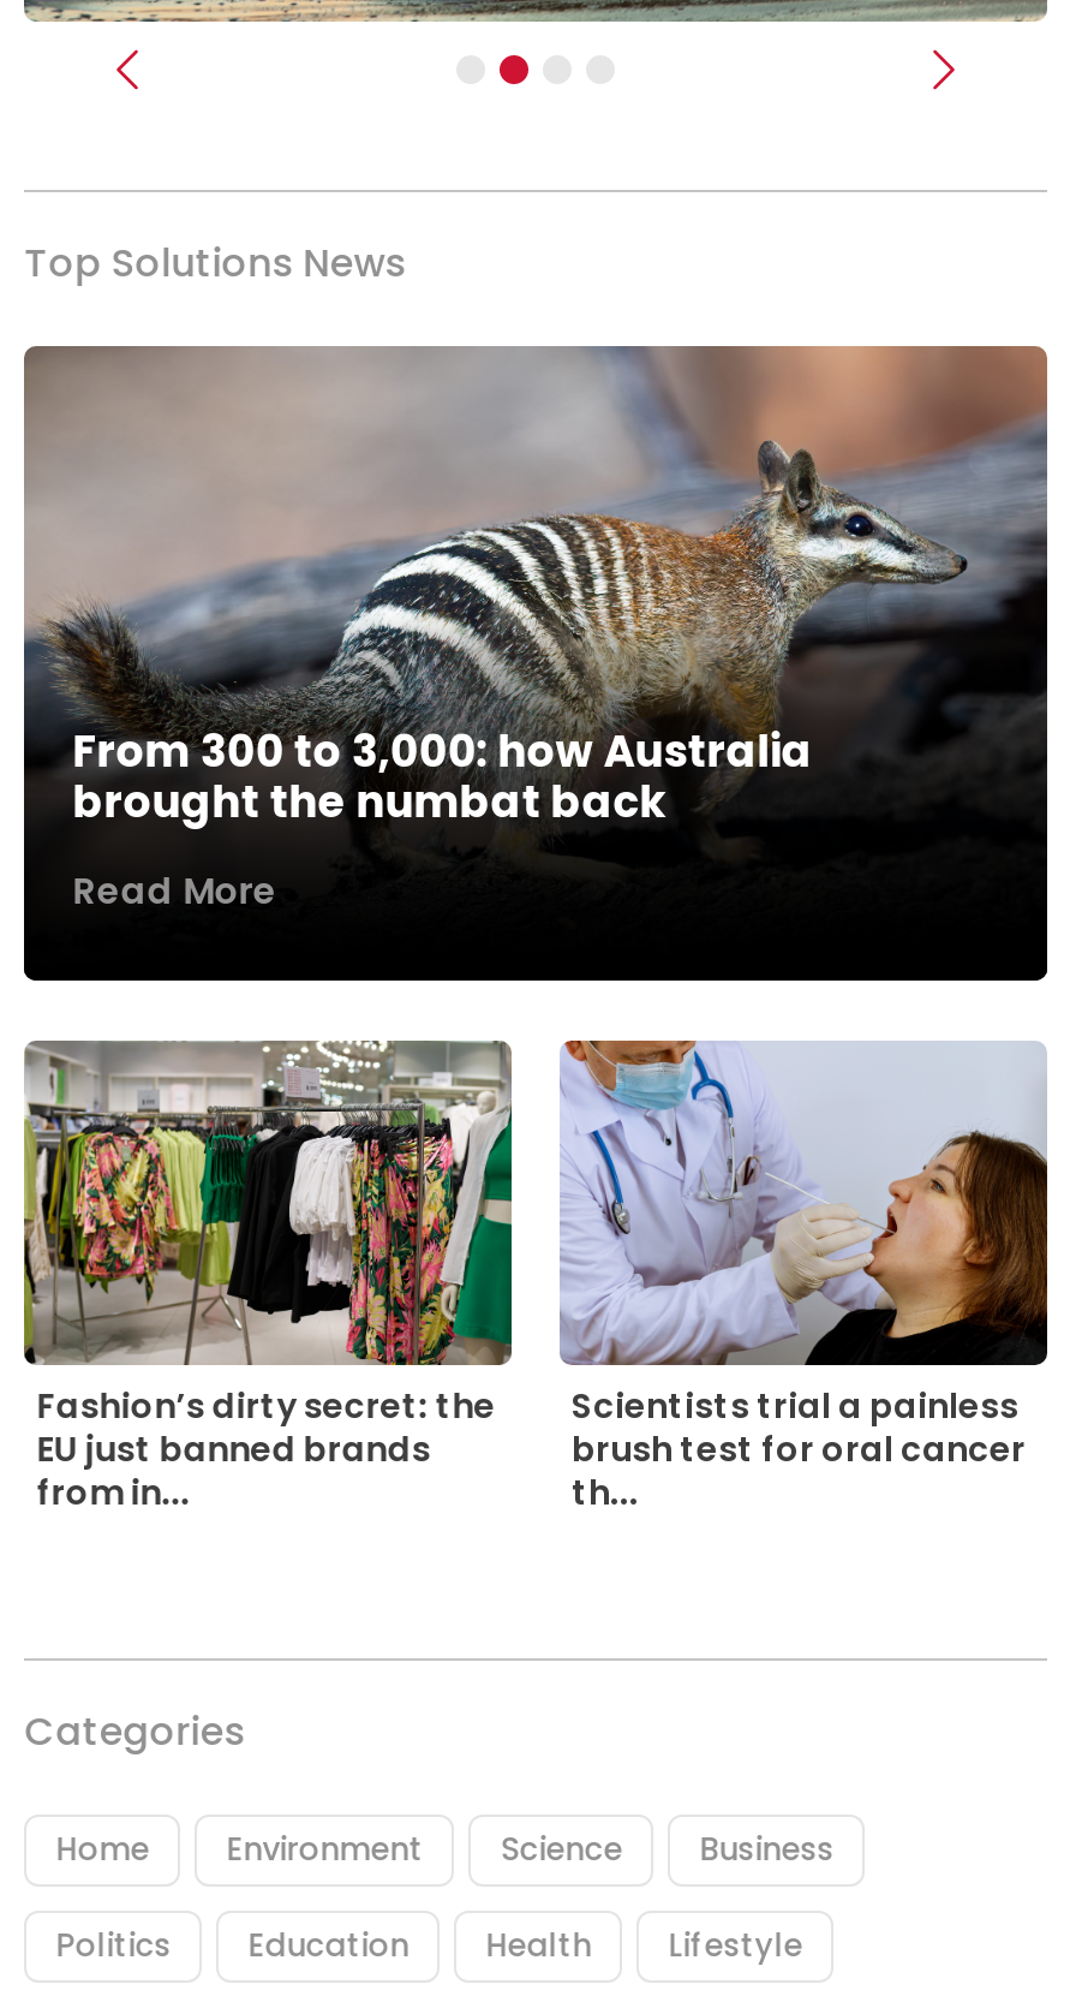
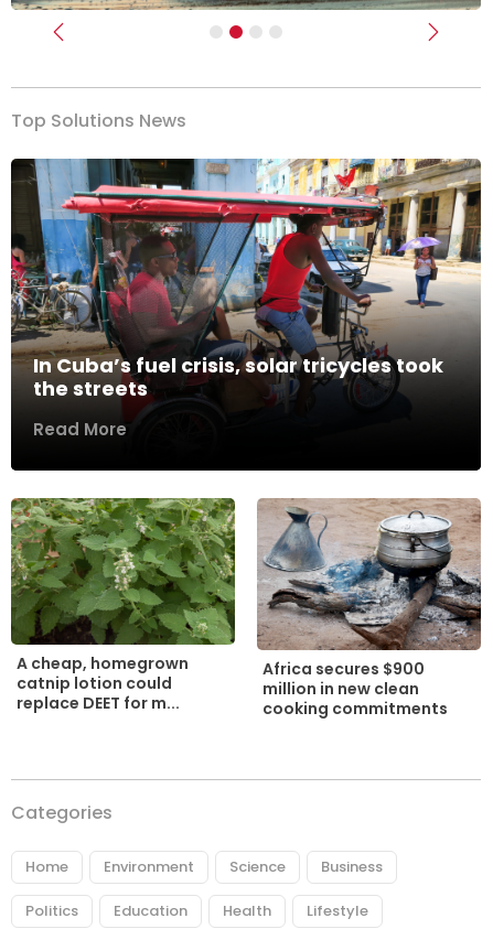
[24,344,1050,831] [image] | From 300 to 3,000: how Australia | brought the numbat back -> [10,158,481,402] [image] | In Cuba’s fuel crisis, solar tricycles took | the streets
[24,1041,514,1516] [image] | Fashion’s dirty secret: the | EU just banned brands | from in... -> [11,498,236,714] [image] | A cheap, homegrown | catnip lotion could | replace DEET for m...
[560,1041,1050,1516] [image] | Scientists trial a painless | brush test for oral cancer | th... -> [257,498,482,719] [image] | Africa secures $900 | million in new clean | cooking commitments

